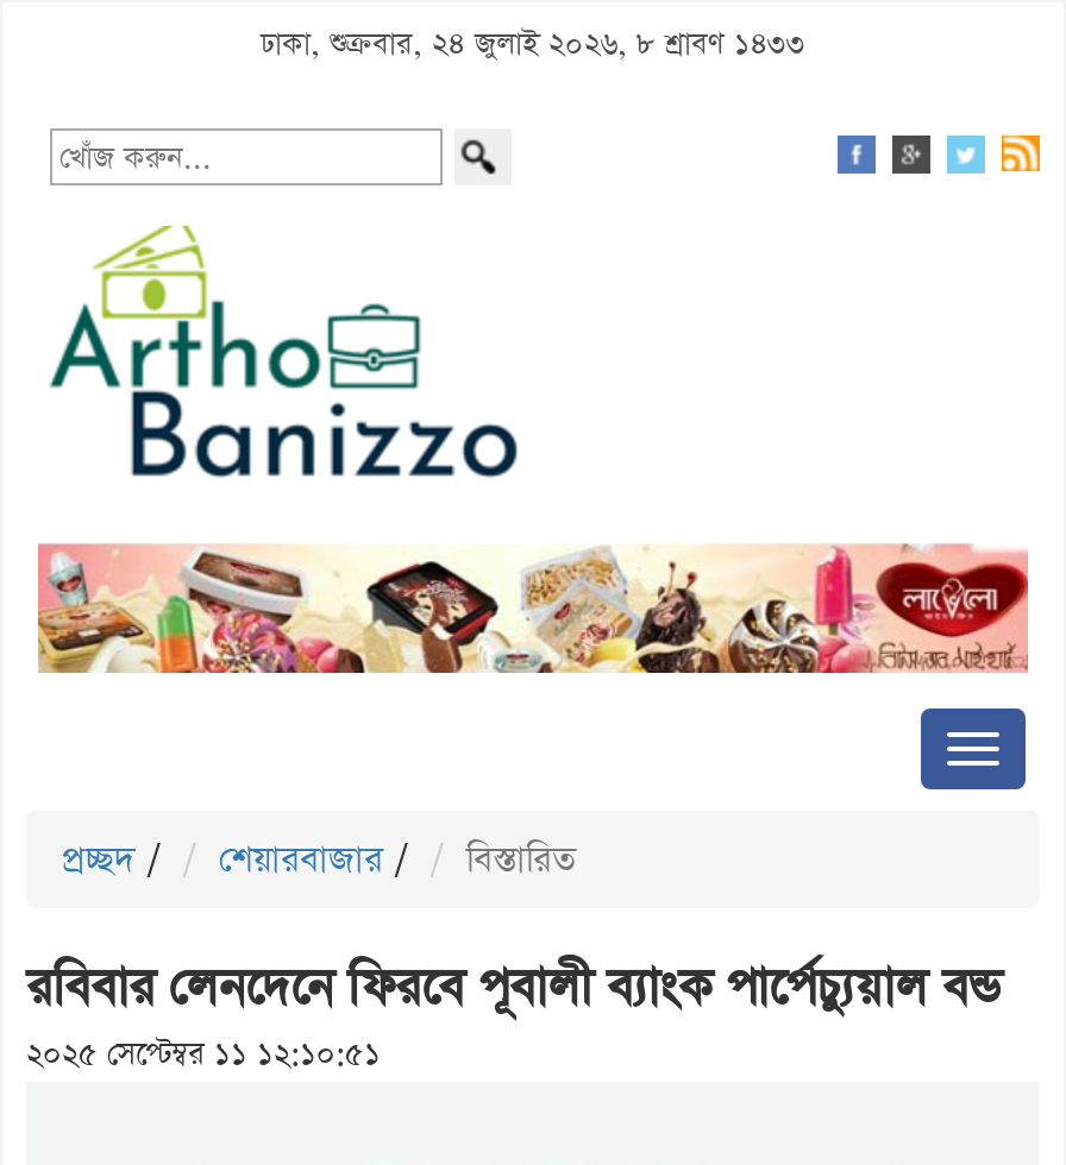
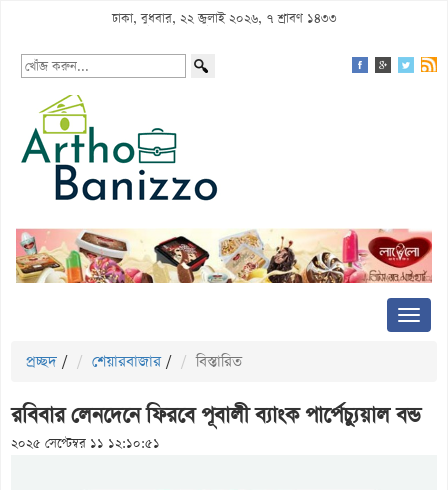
[261,24,805,64] ঢাকা, শুক্রবার, ২৪ জুলাই ২০২৬, ৮ শ্রাবণ ১৪৩৩ -> [111,10,336,27] ঢাকা, বুধবার, ২২ জুলাই ২০২৬, ৭ শ্রাবণ ১৪৩৩

